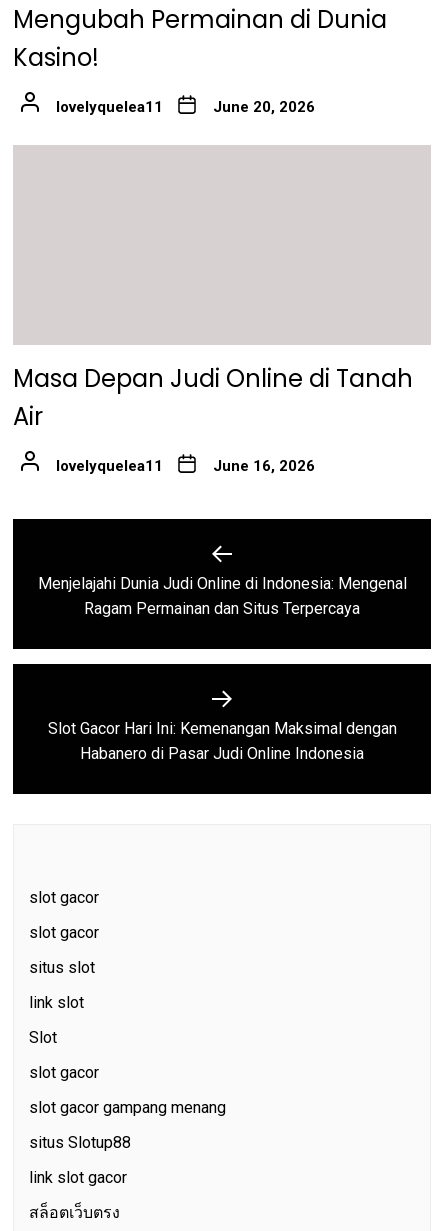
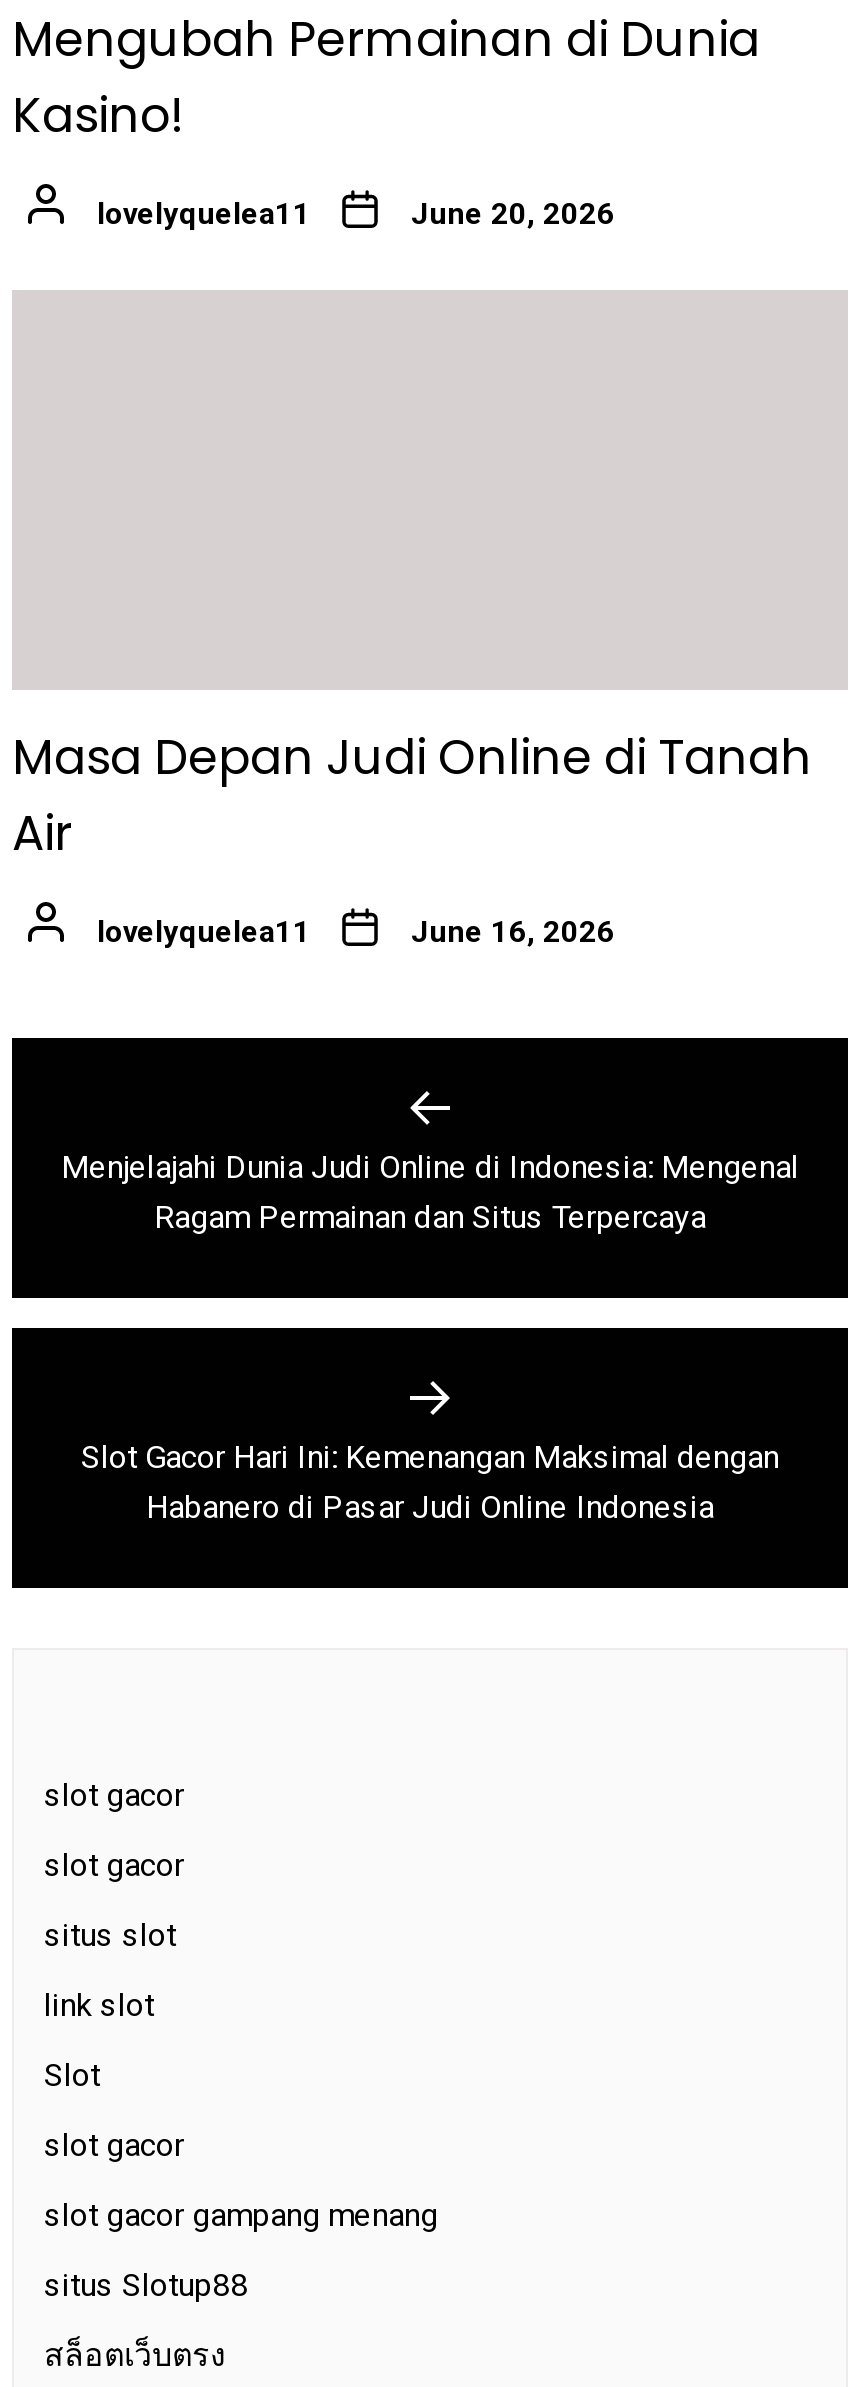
[29,1168,127,1187] link slot gacor -> none

